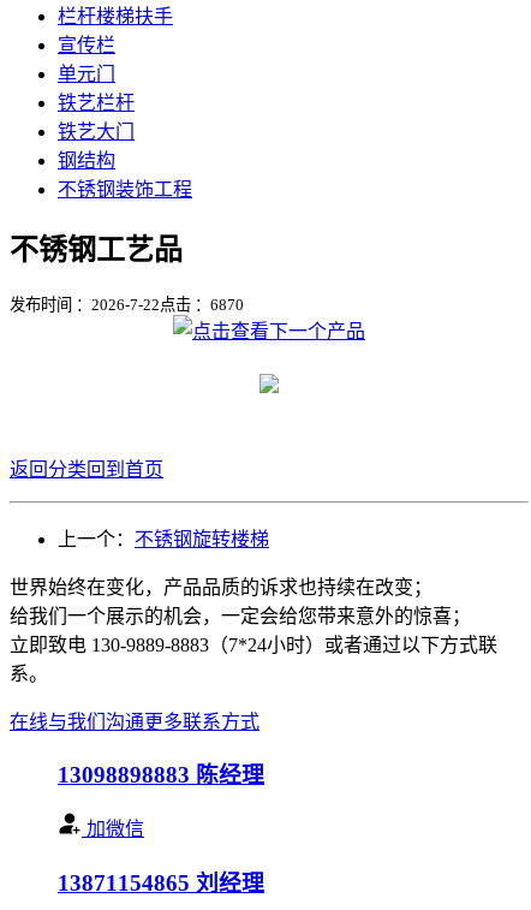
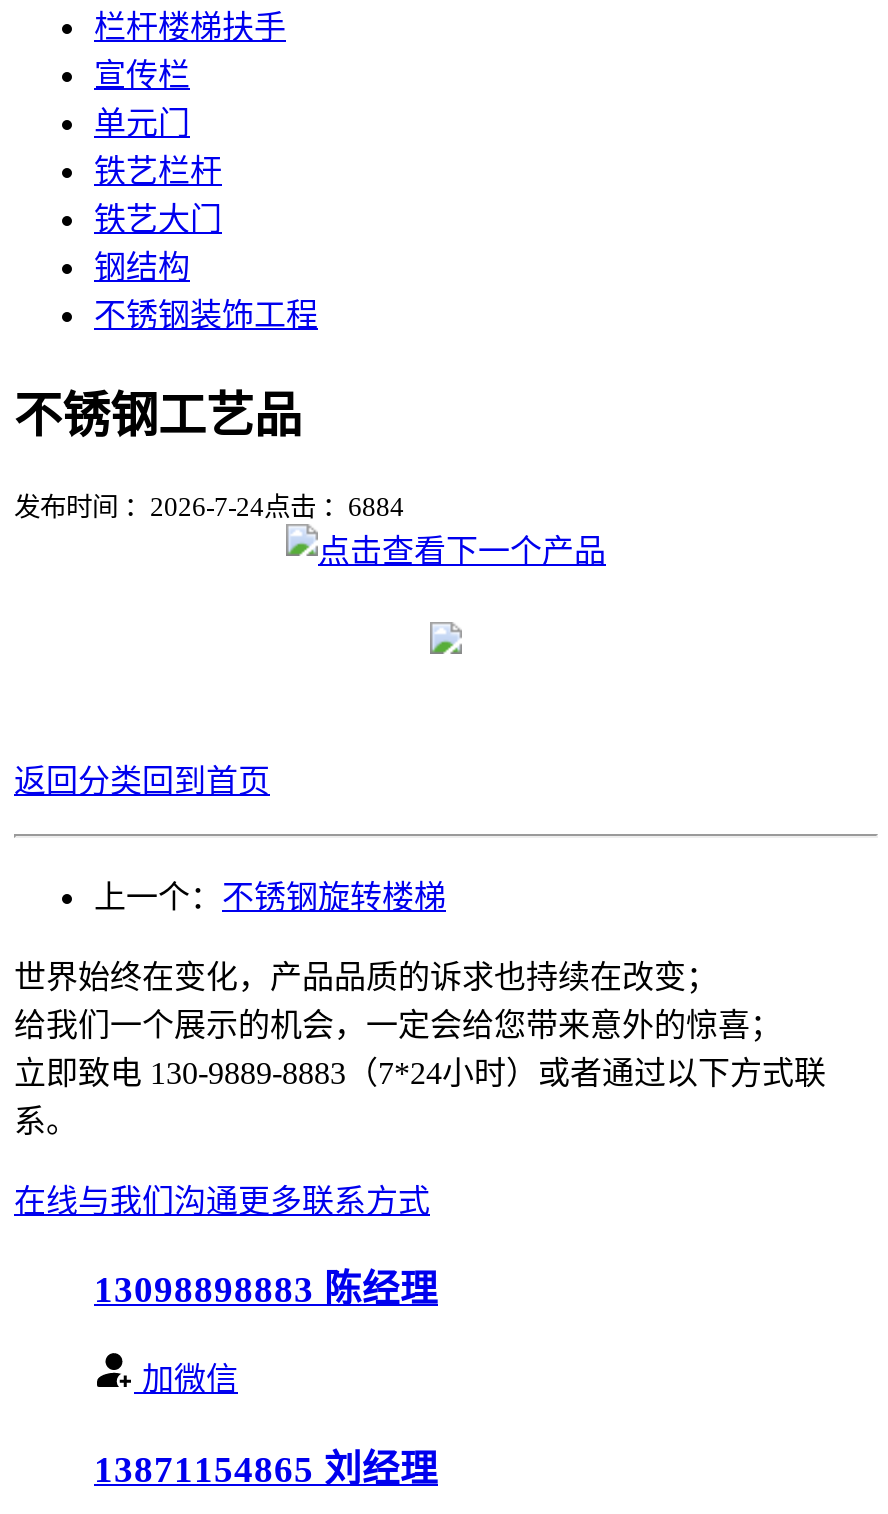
[10,295,244,313] 发布时间 ：2026-7-22点击 ：6870 -> [14,491,404,521] 发布时间 ：2026-7-24点击 ：6884

